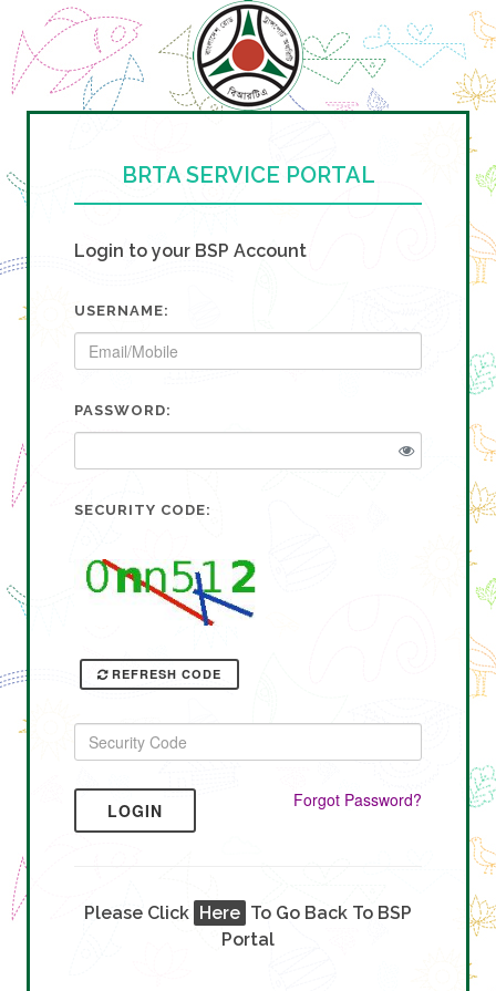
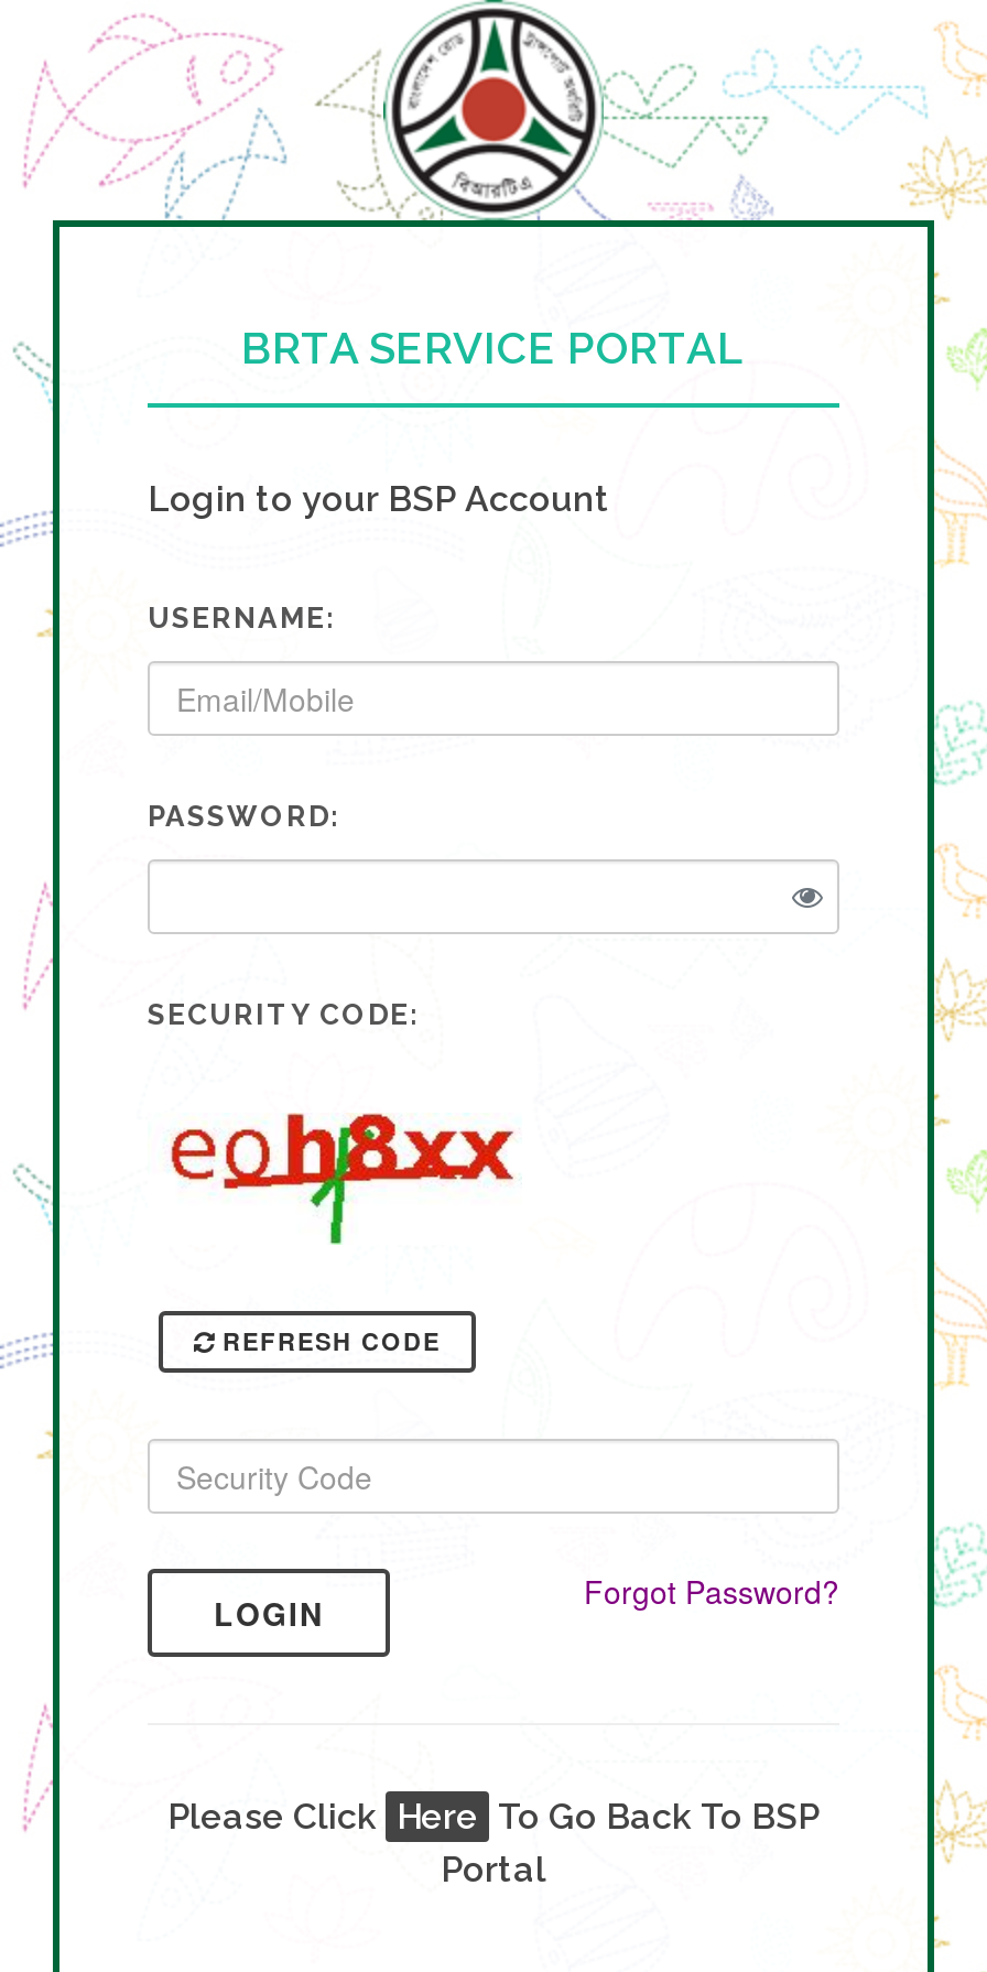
[85,558,257,627] [image] -> [170,1110,516,1247] [image]

